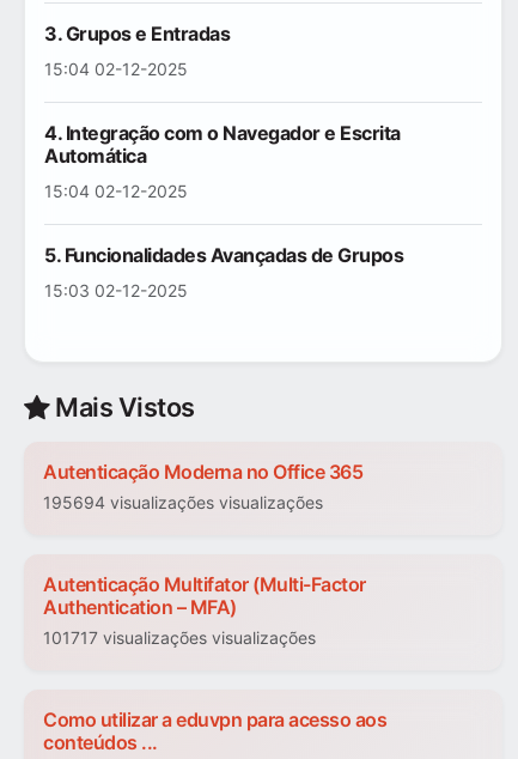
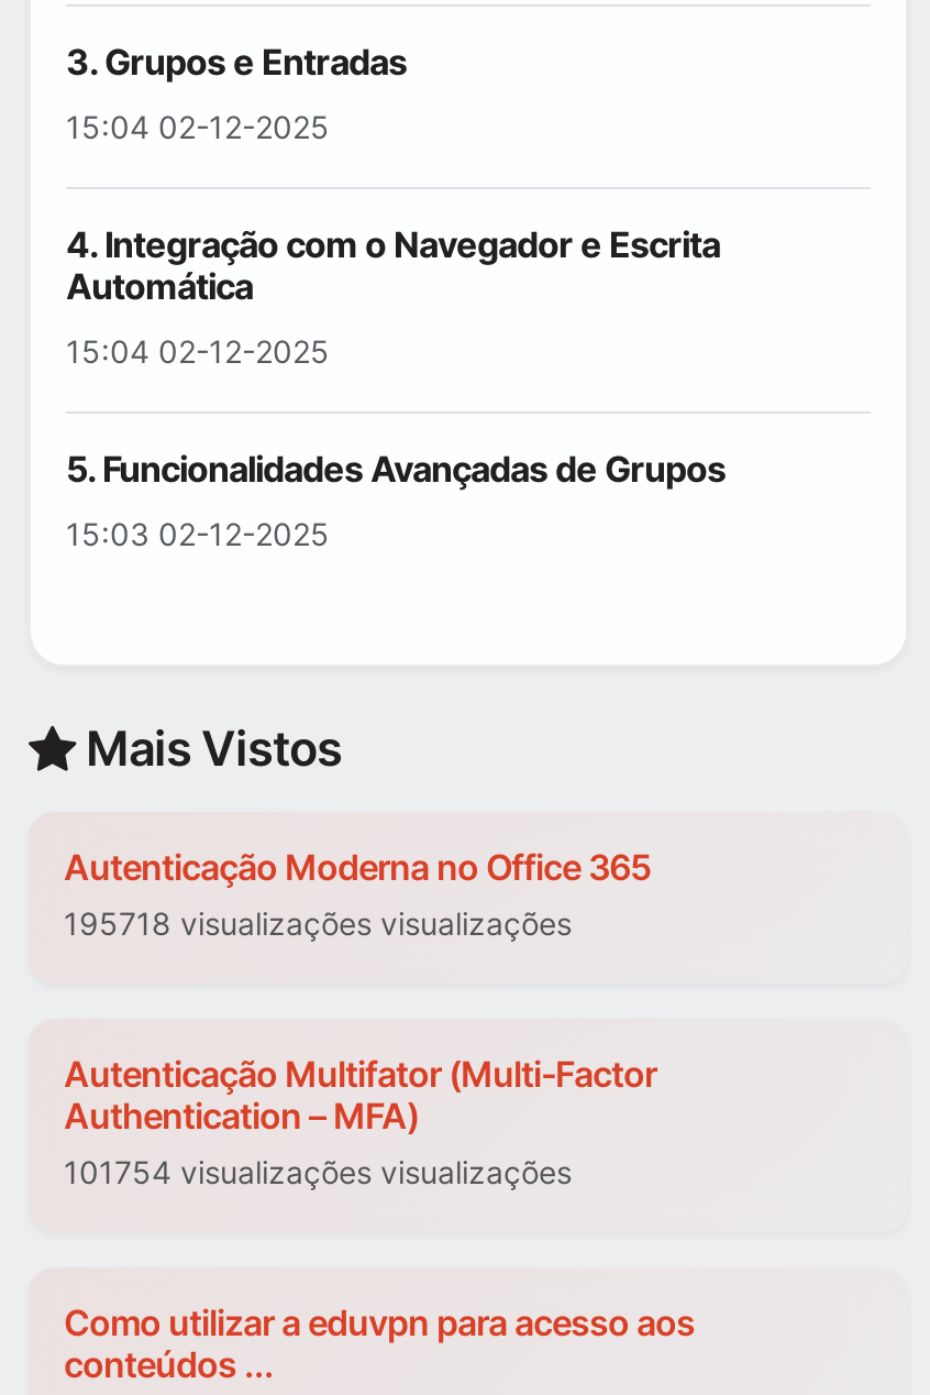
[43,493,323,513] 195694 visualizações visualizações -> [64,905,572,943] 195718 visualizações visualizações
[43,628,316,648] 101717 visualizações visualizações -> [64,1154,572,1191] 101754 visualizações visualizações

